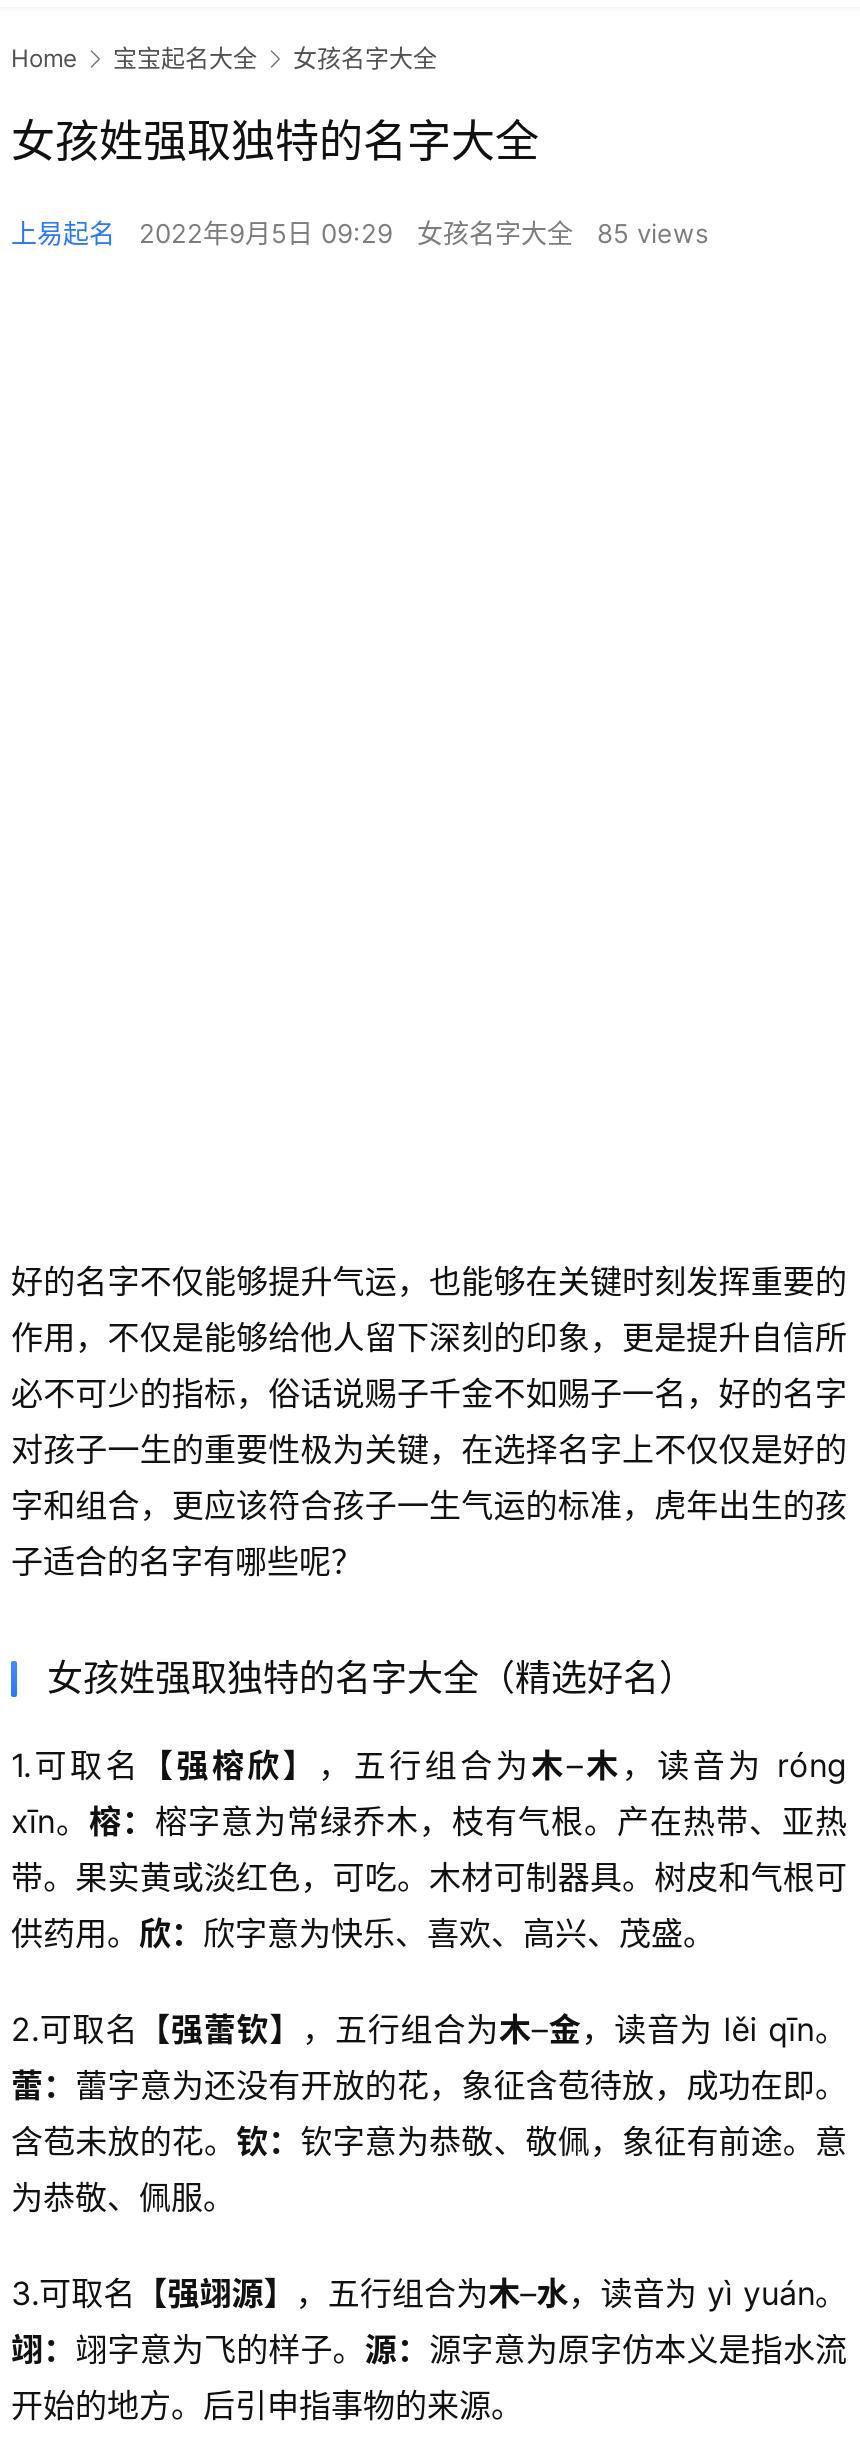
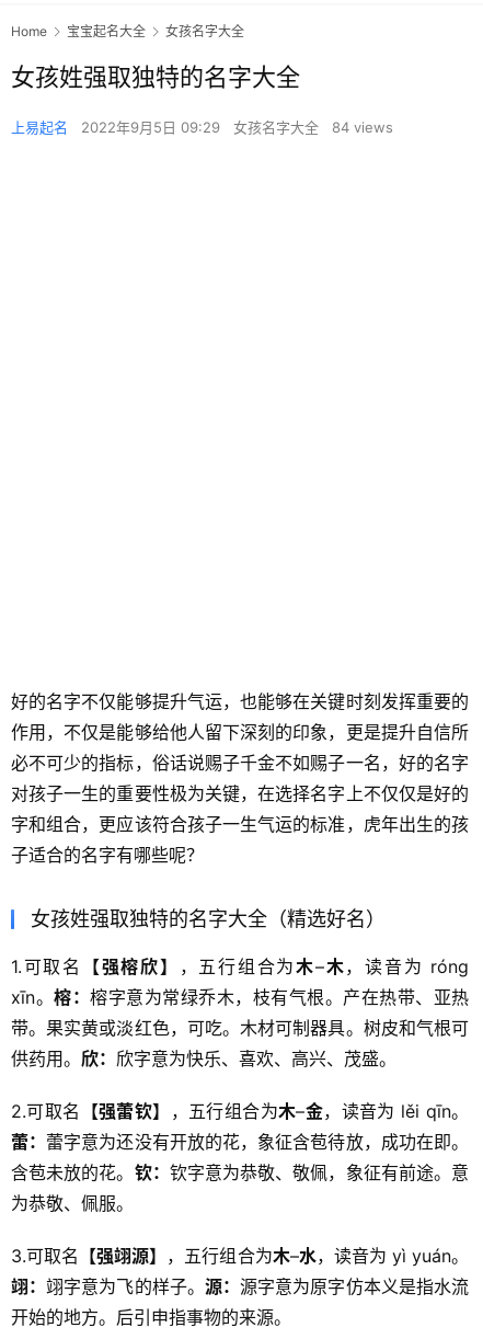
[11,217,709,249] 上易起名 2022年9月5日 09:29 女孩名字大全 85 views -> [11,119,393,136] 上易起名 2022年9月5日 09:29 女孩名字大全 84 views

